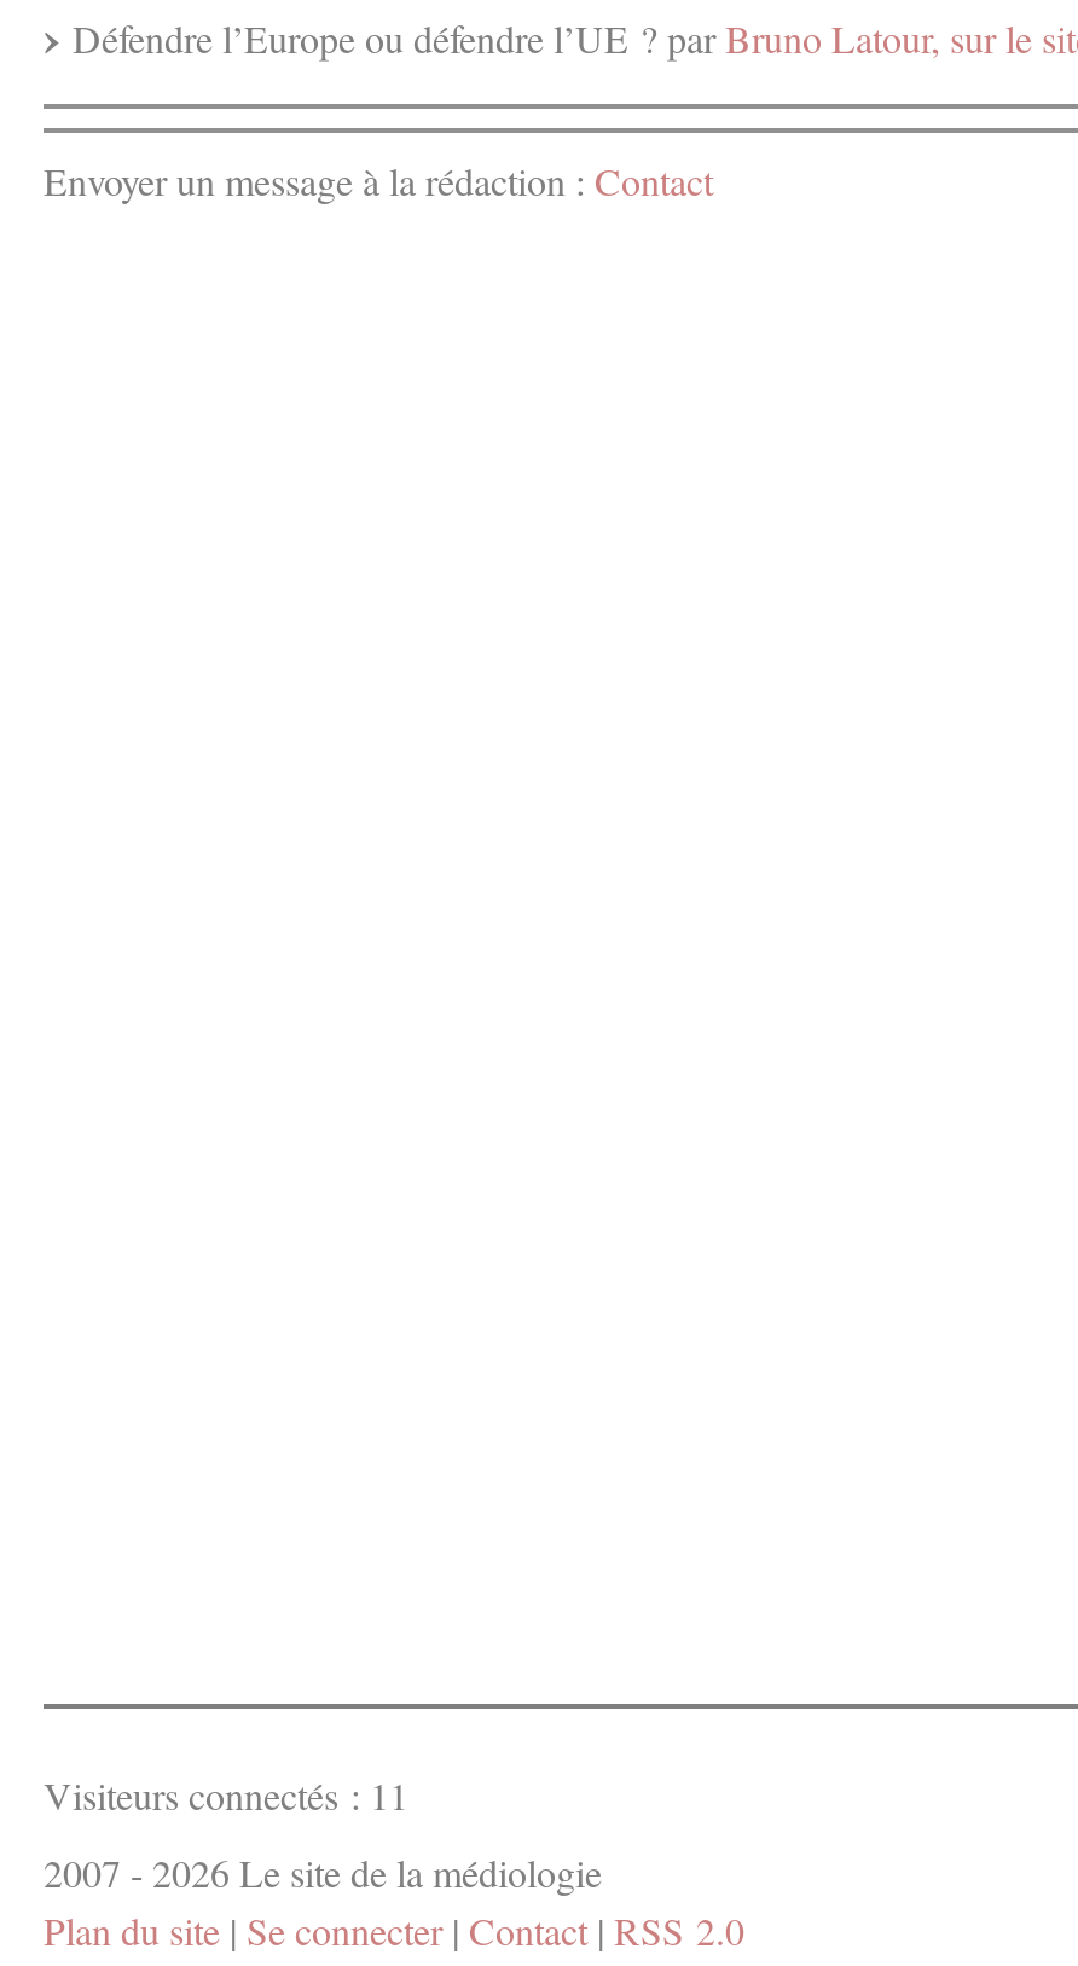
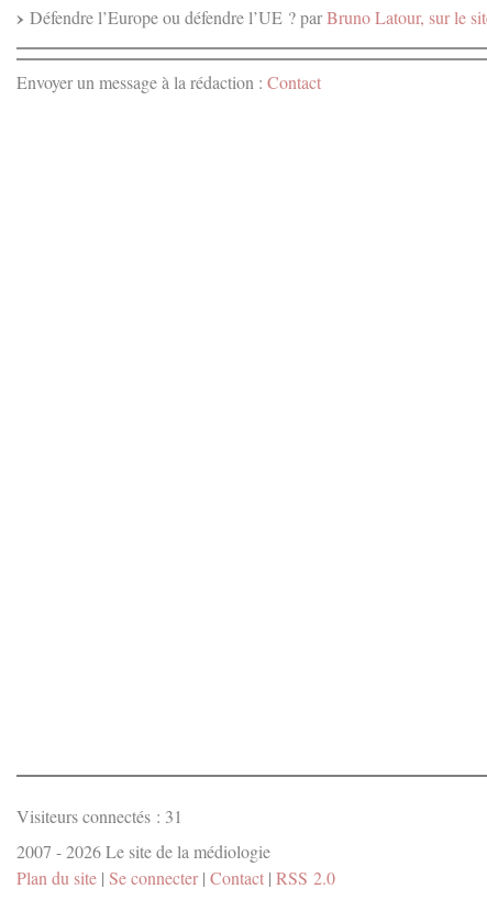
[44,1769,408,1820] Visiteurs connectés : 11 -> [16,804,182,827] Visiteurs connectés : 31

